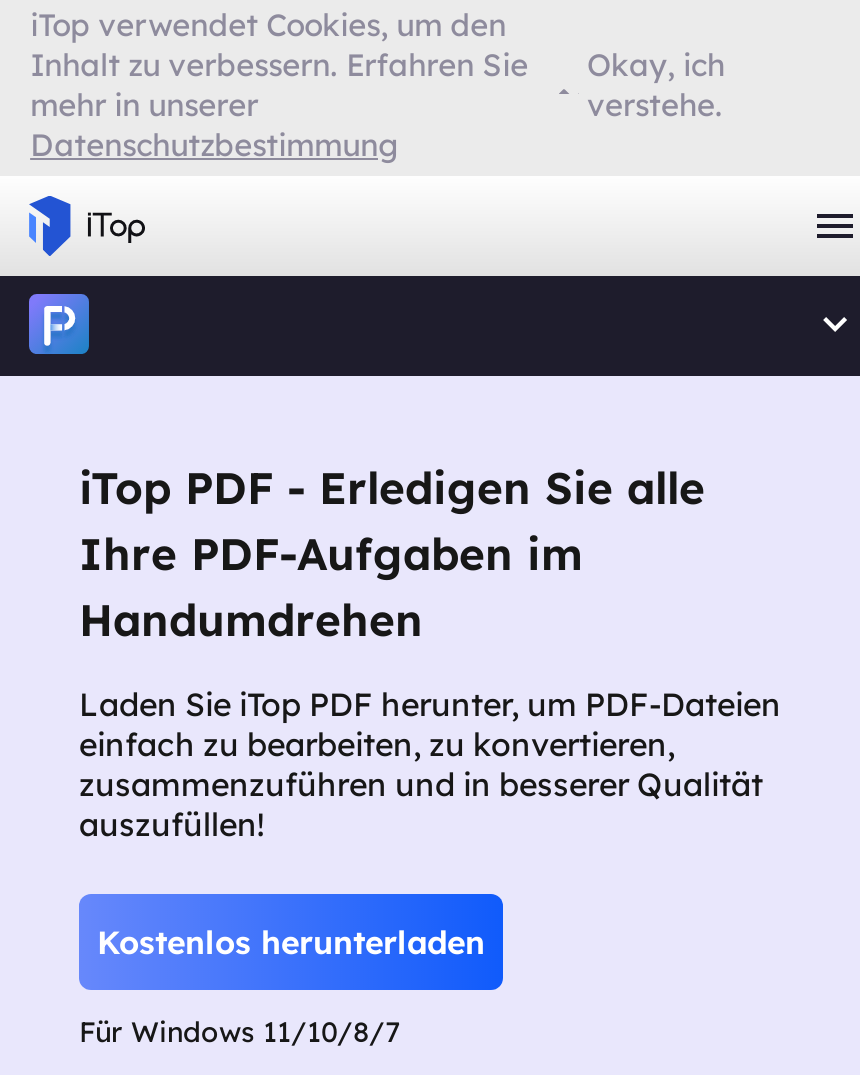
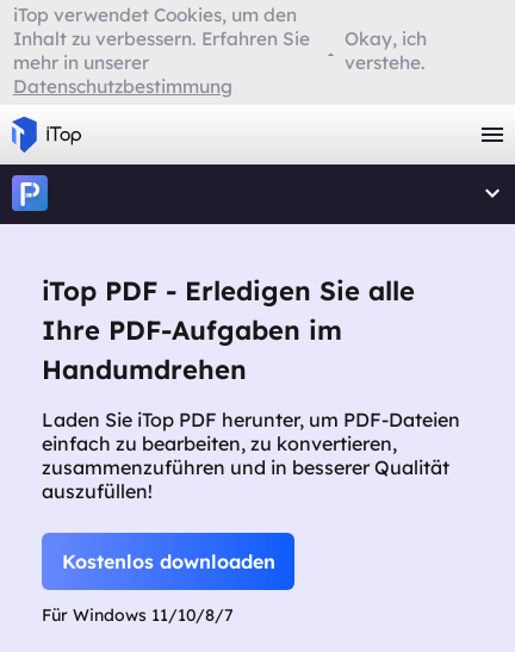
[97,922,485,962] Kostenlos herunterladen -> [61,549,275,573] Kostenlos downloaden

